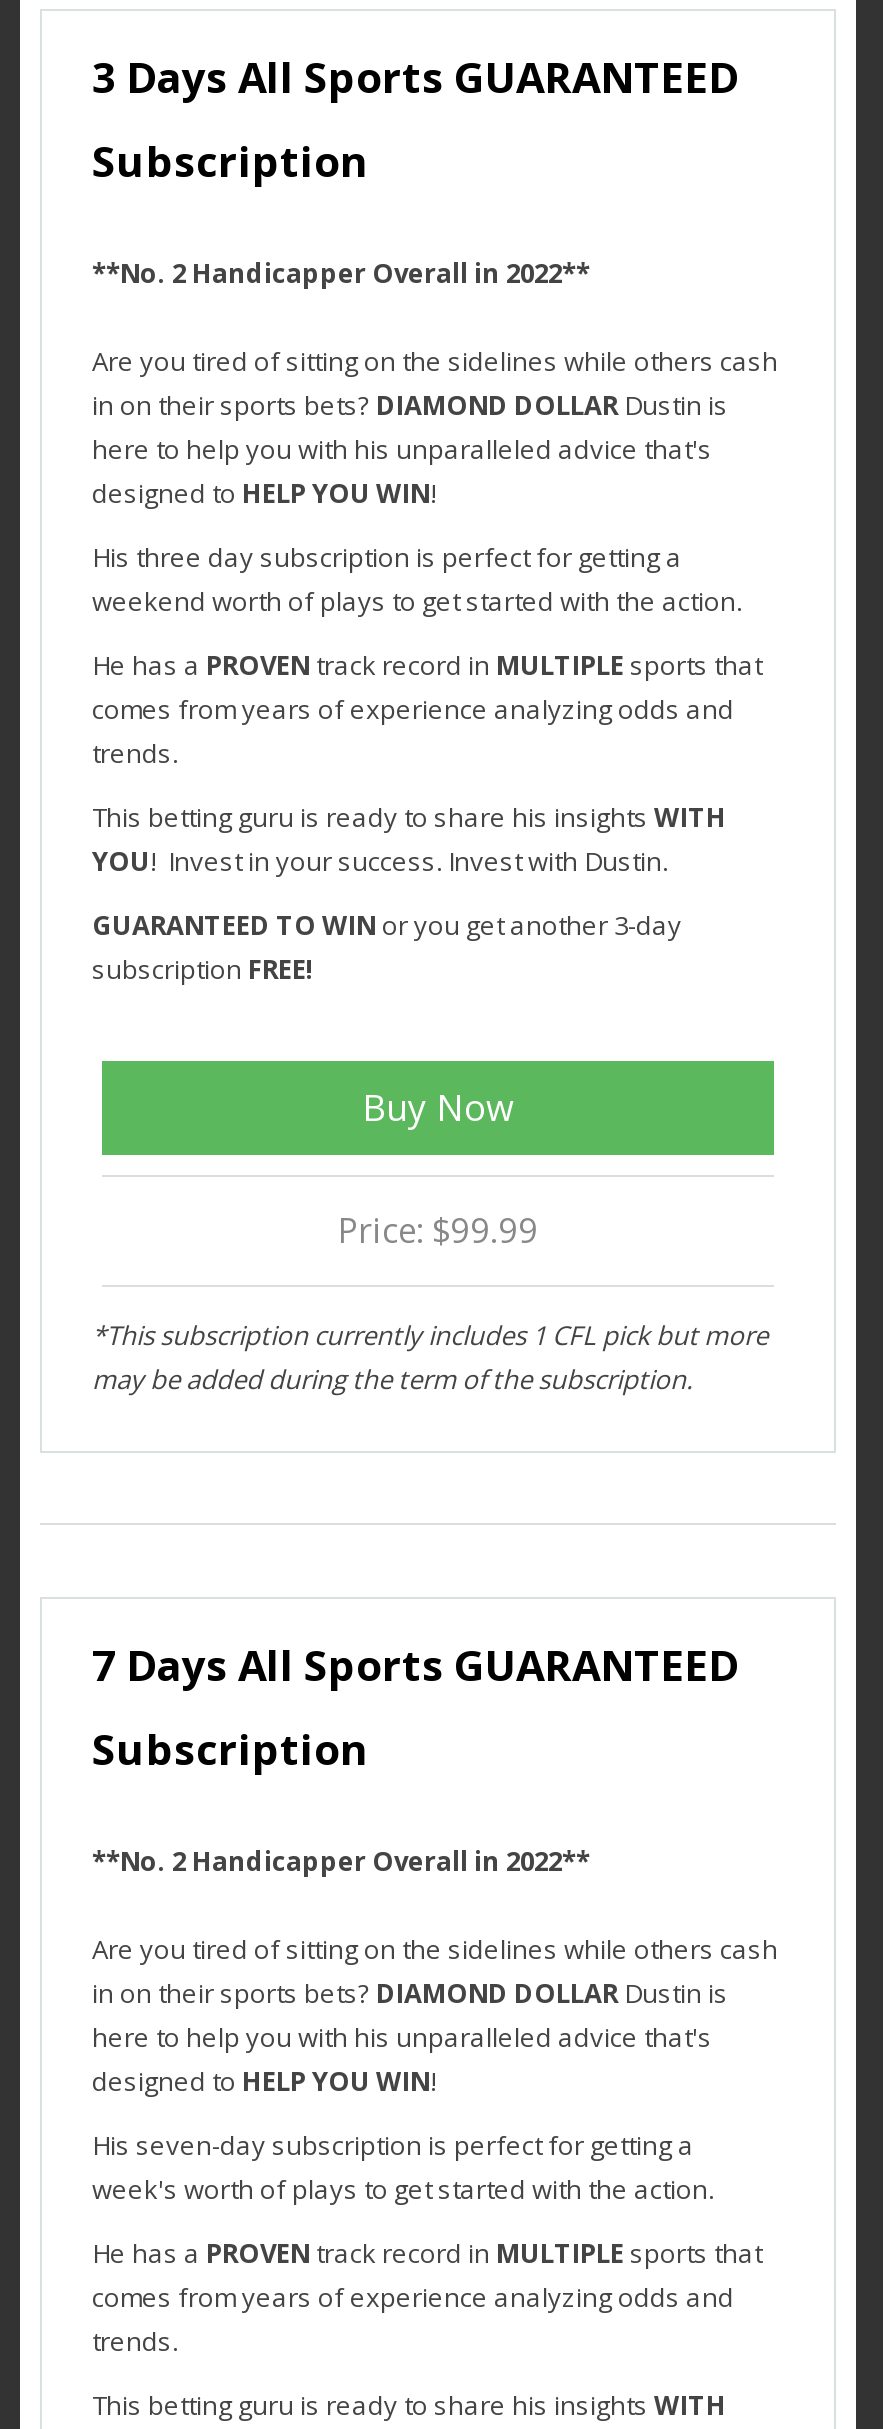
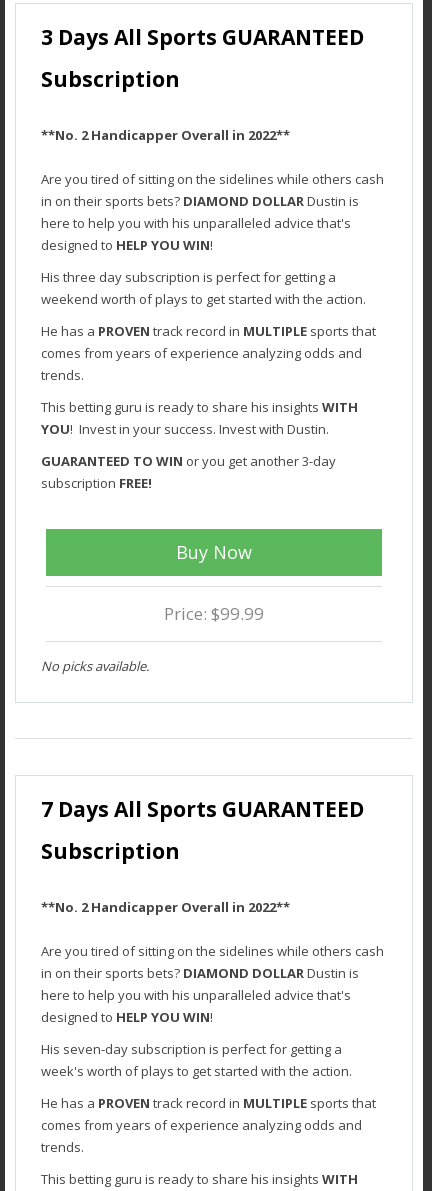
[92,1317,768,1397] *This subscription currently includes 1 CFL pick but more | may be added during the term of the subscription. -> [41,657,149,675] No picks available.

